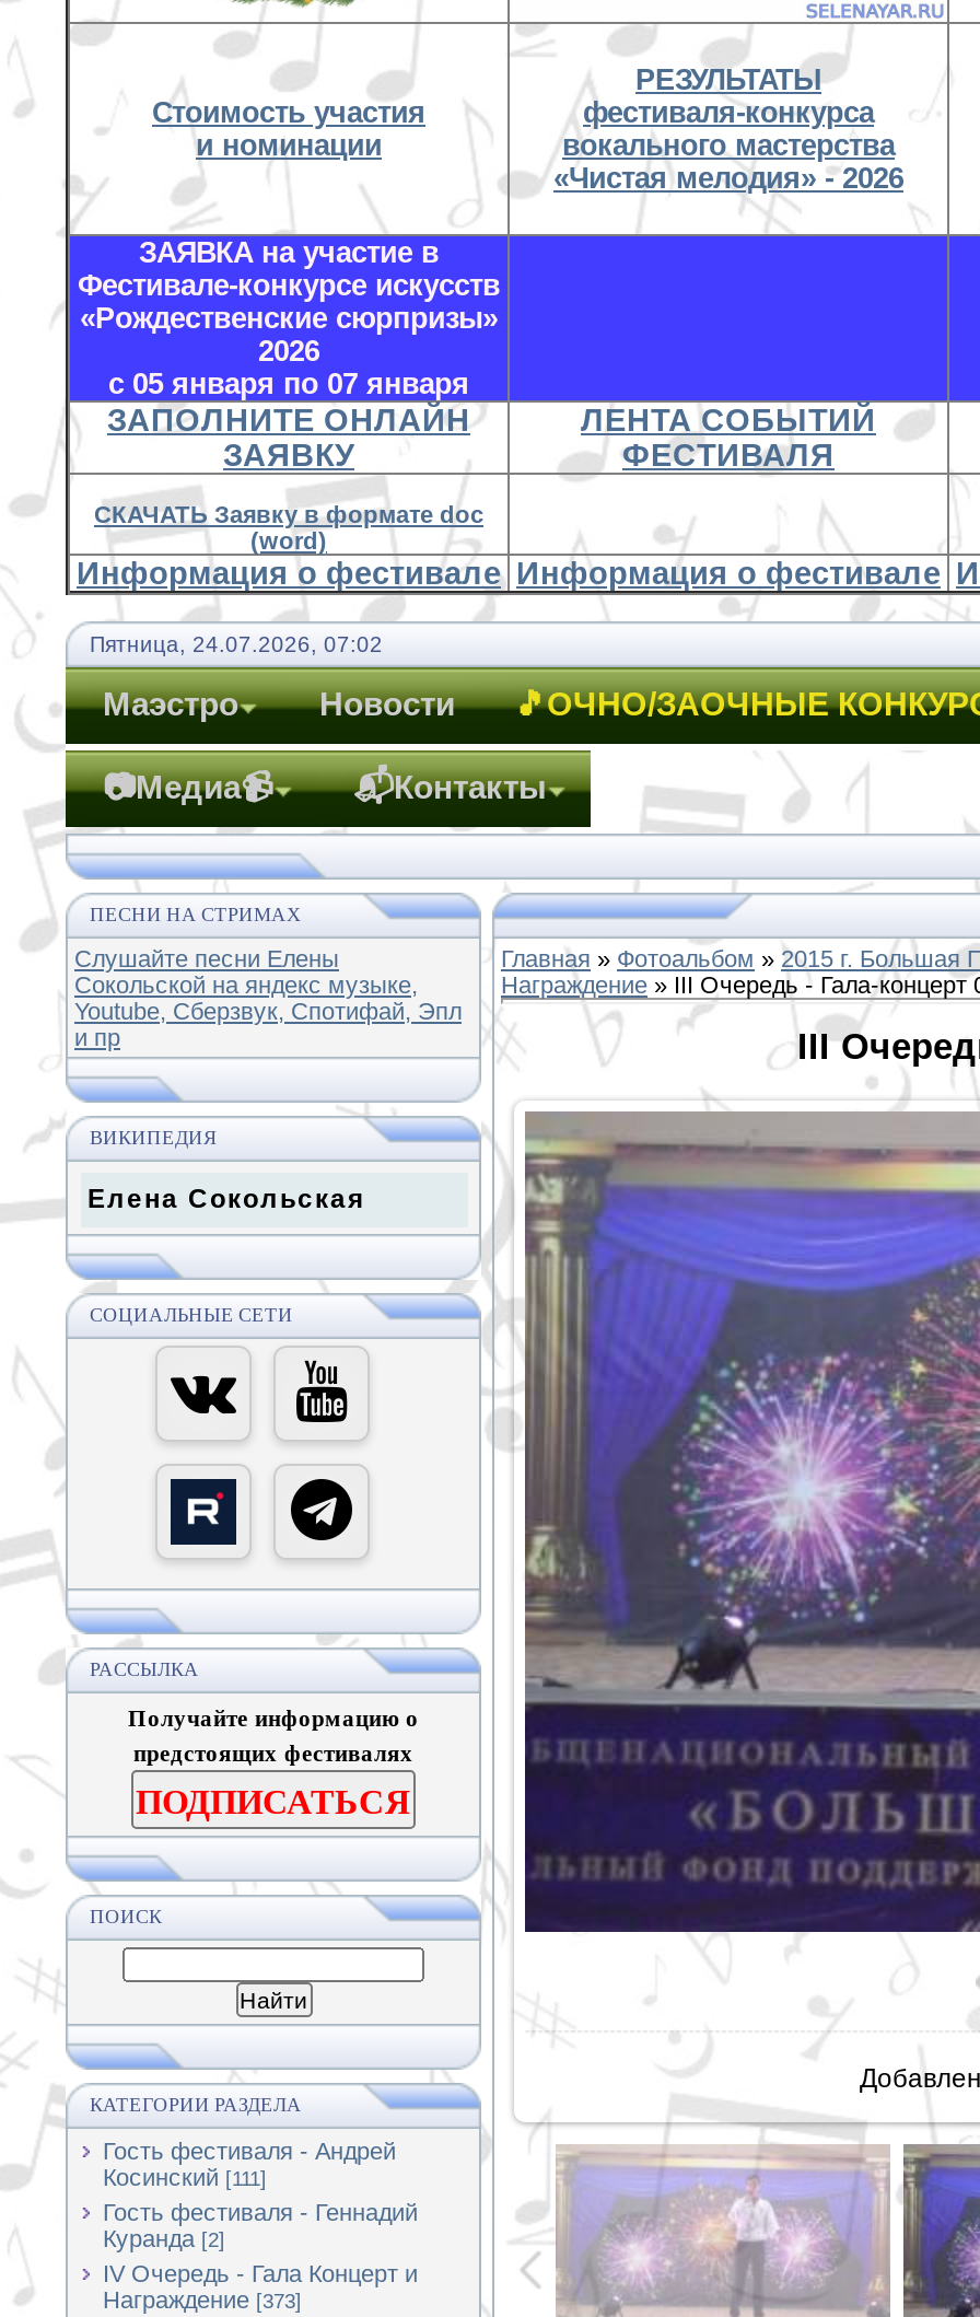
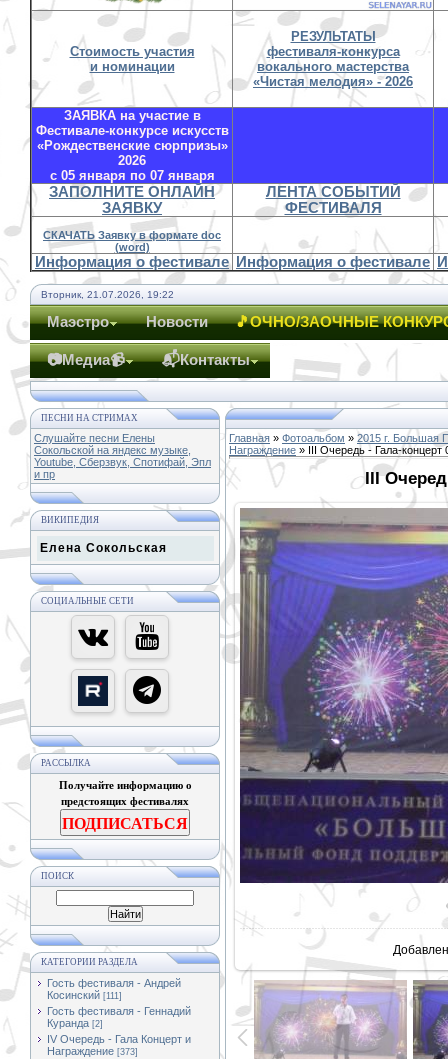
[90,632,383,656] Пятница, 24.07.2026, 07:02 -> [41,289,174,300] Вторник, 21.07.2026, 19:22

